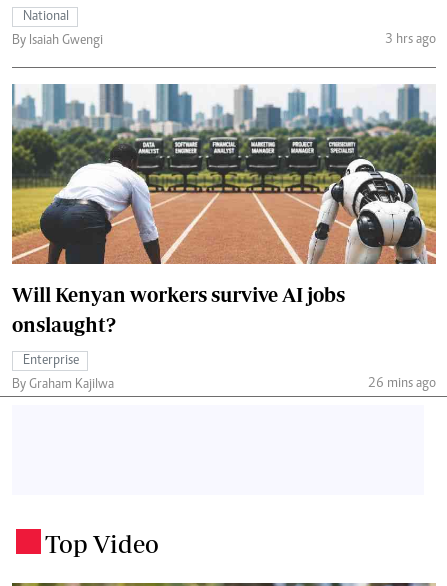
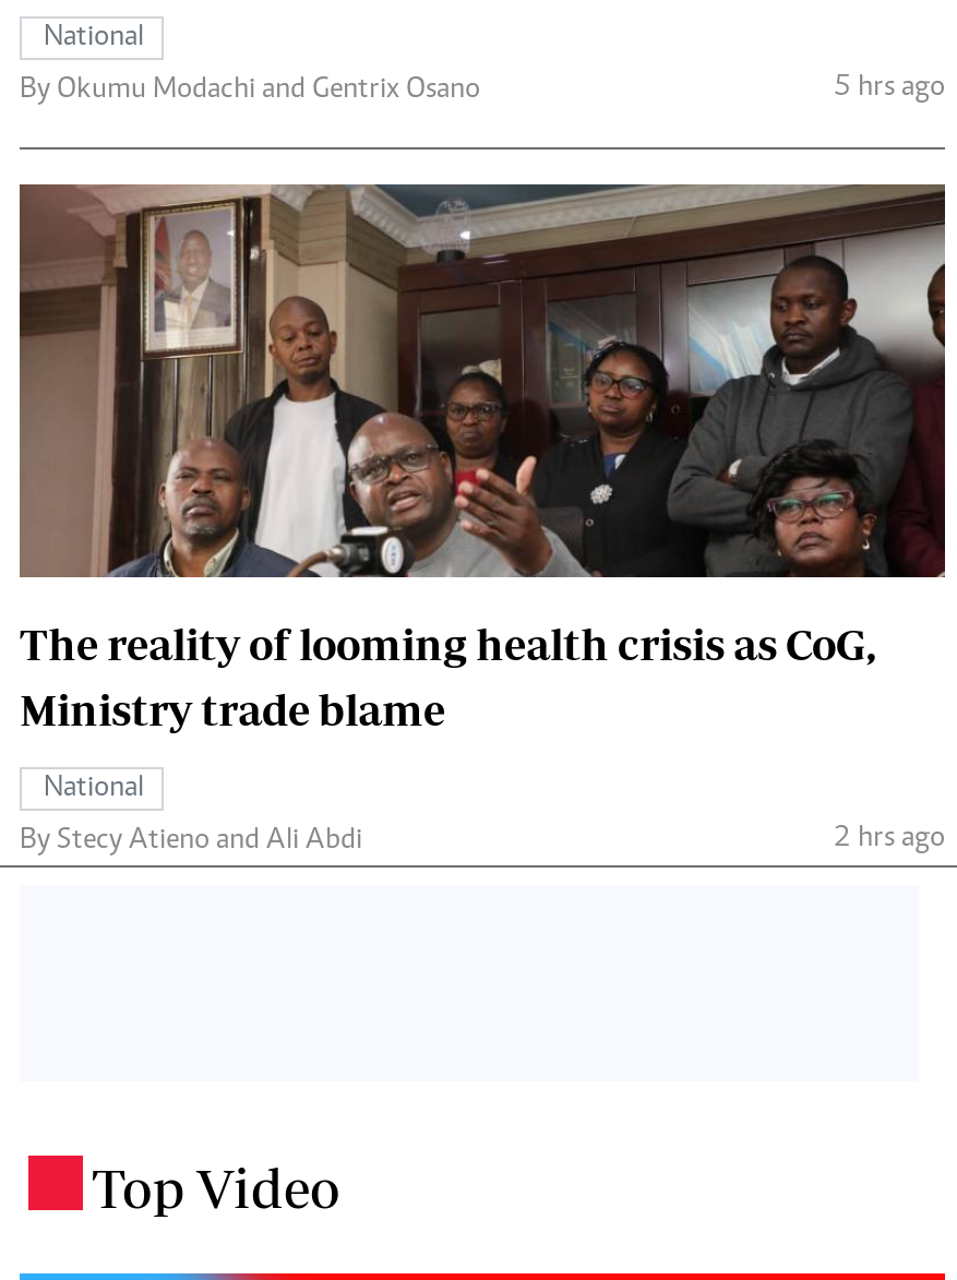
[12,32,436,48] By Isaiah Gwengi | 3 hrs ago -> [20,72,945,106] By Okumu Modachi and Gentrix Osano | 5 hrs ago
[11,83,437,336] [image] | Will Kenyan workers survive AI jobs | onslaught? -> [17,182,947,734] [image] | The reality of looming health crisis as CoG, | Ministry trade blame
[23,354,79,368] Enterprise -> [44,774,144,804] National
[12,376,436,392] By Graham Kajilwa | 26 mins ago -> [20,823,945,857] By Stecy Atieno and Ali Abdi | 2 hrs ago

